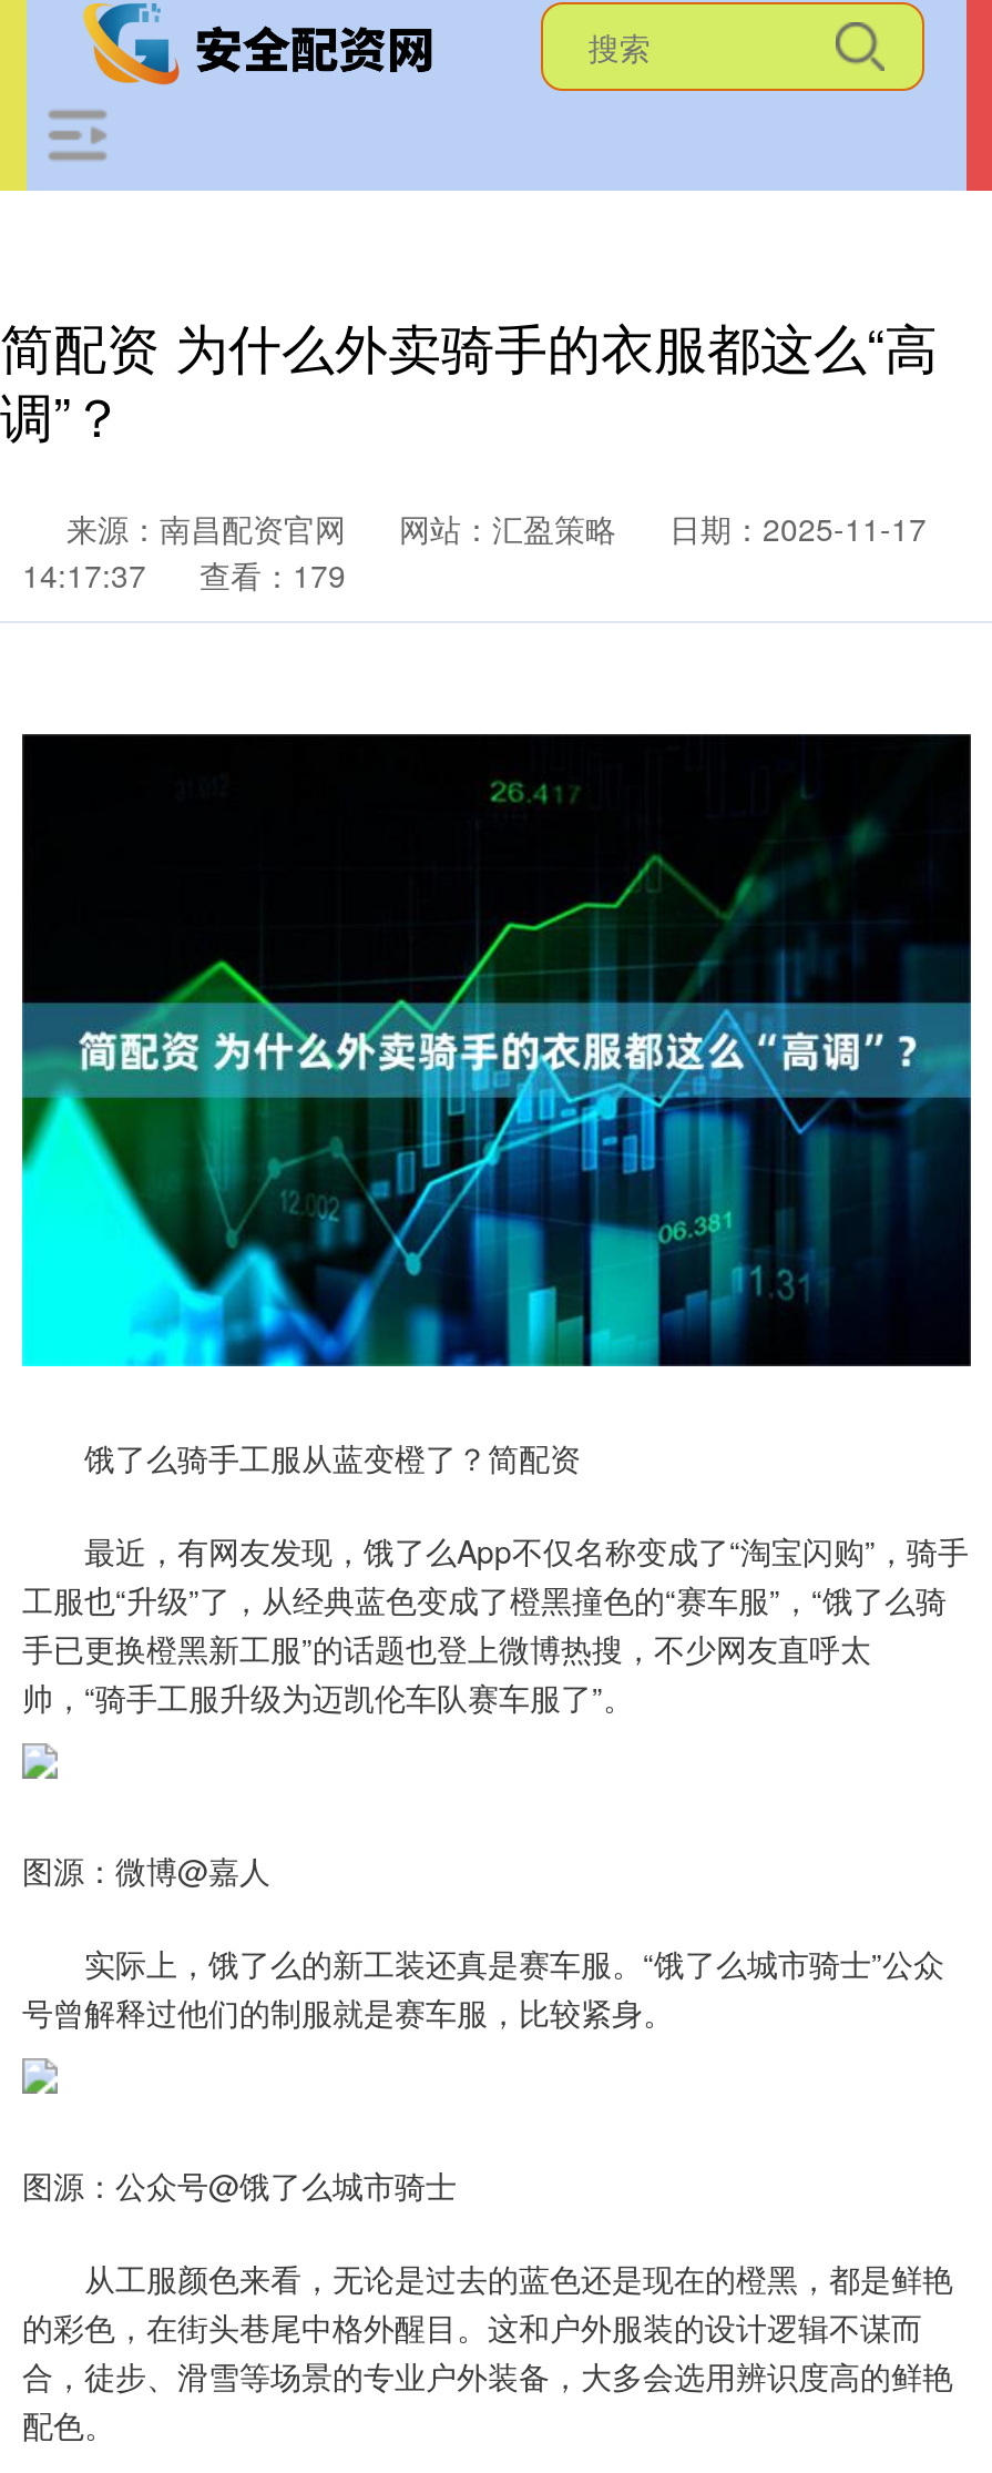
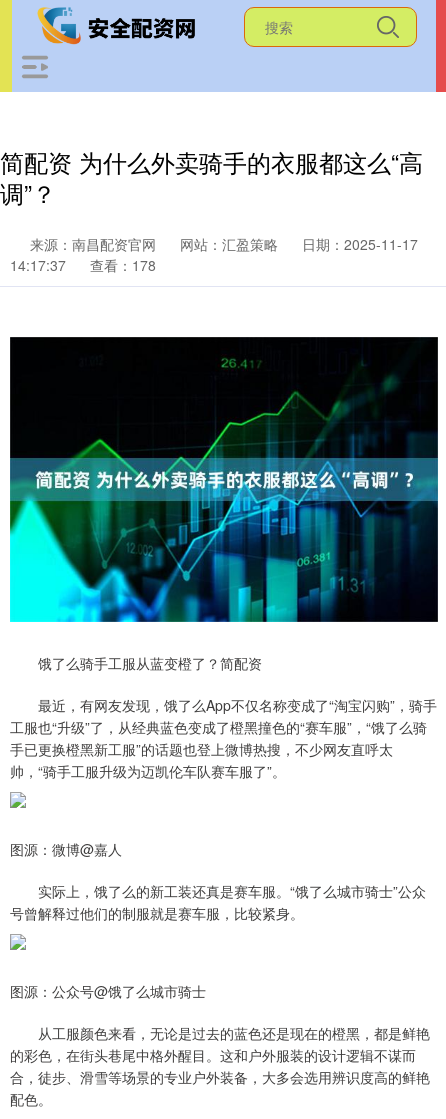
[22,552,346,597] 14:17:37 查看：179 -> [10,255,156,275] 14:17:37 查看：178

